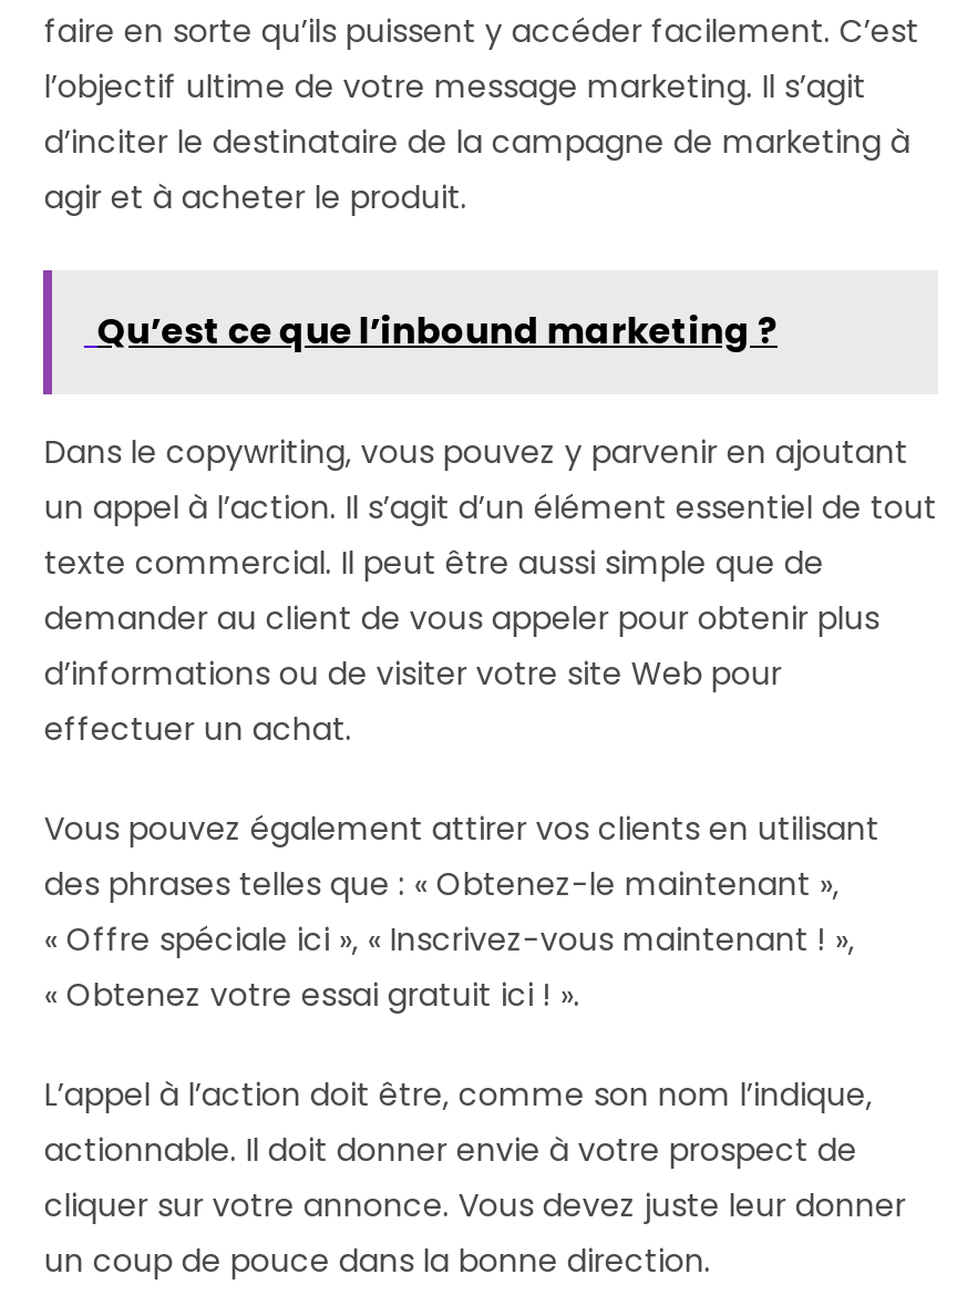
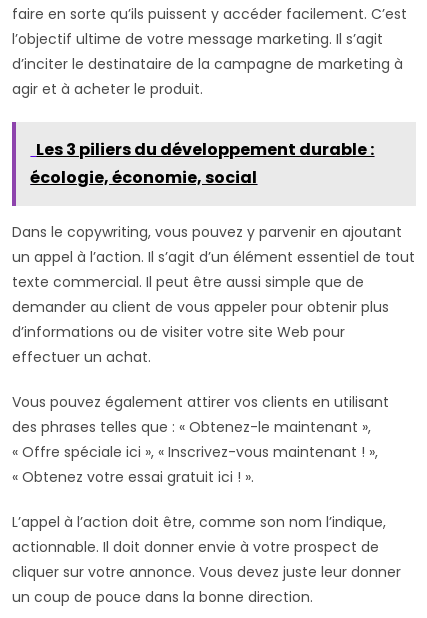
[97,305,777,356] Qu’est ce que l’inbound marketing ? -> [30,138,374,189] Les 3 piliers du développement durable : | écologie, économie, social

